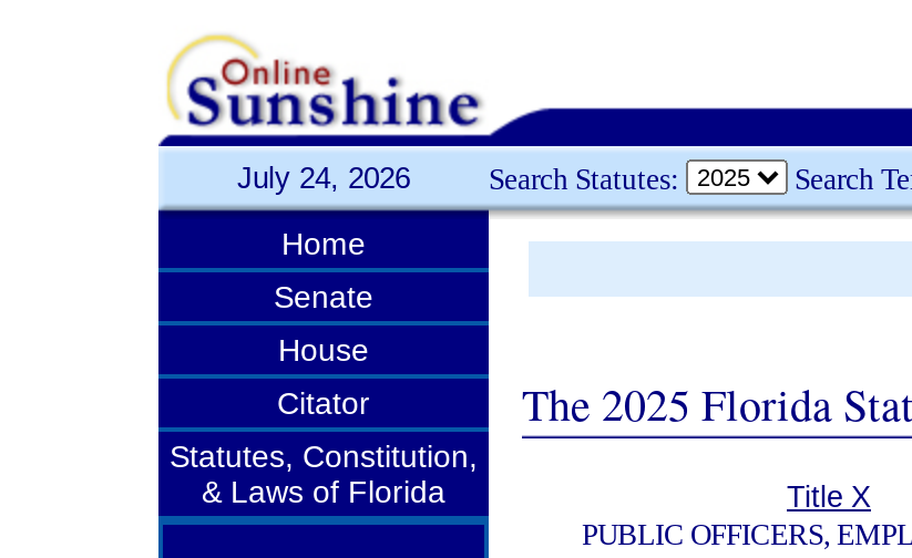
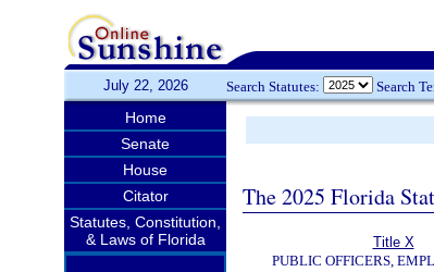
[237,162,410,195] July 24, 2026 -> [103,77,188,94] July 22, 2026

